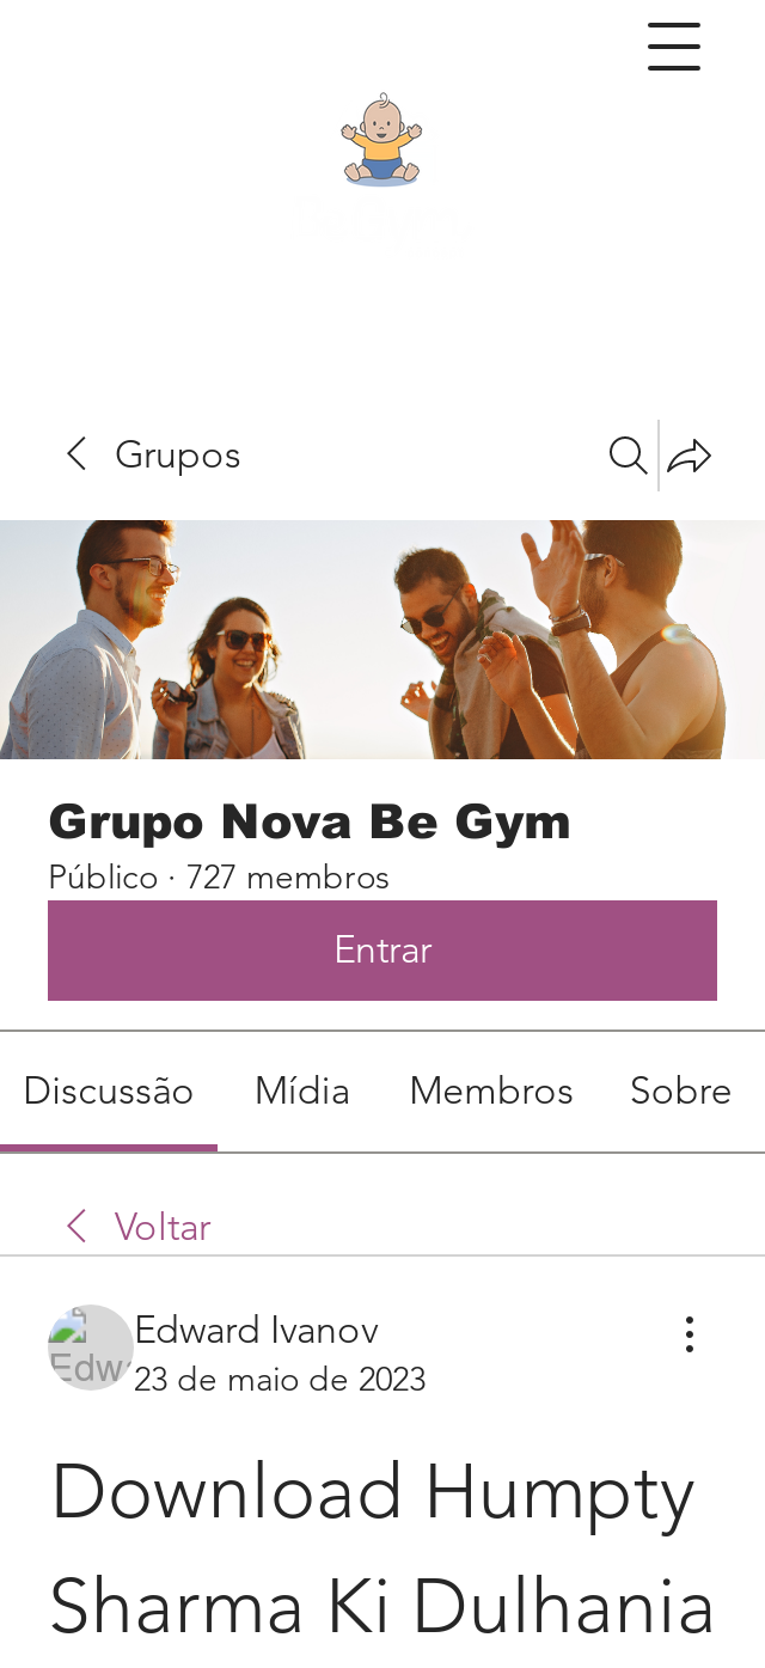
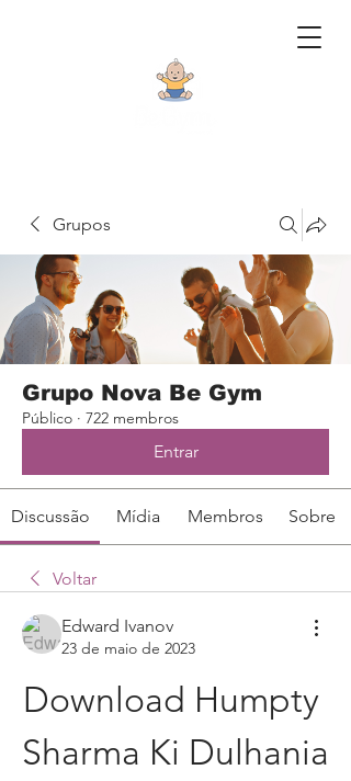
[48,855,390,898] Público · 727 membros -> [22,408,179,428] Público · 722 membros

